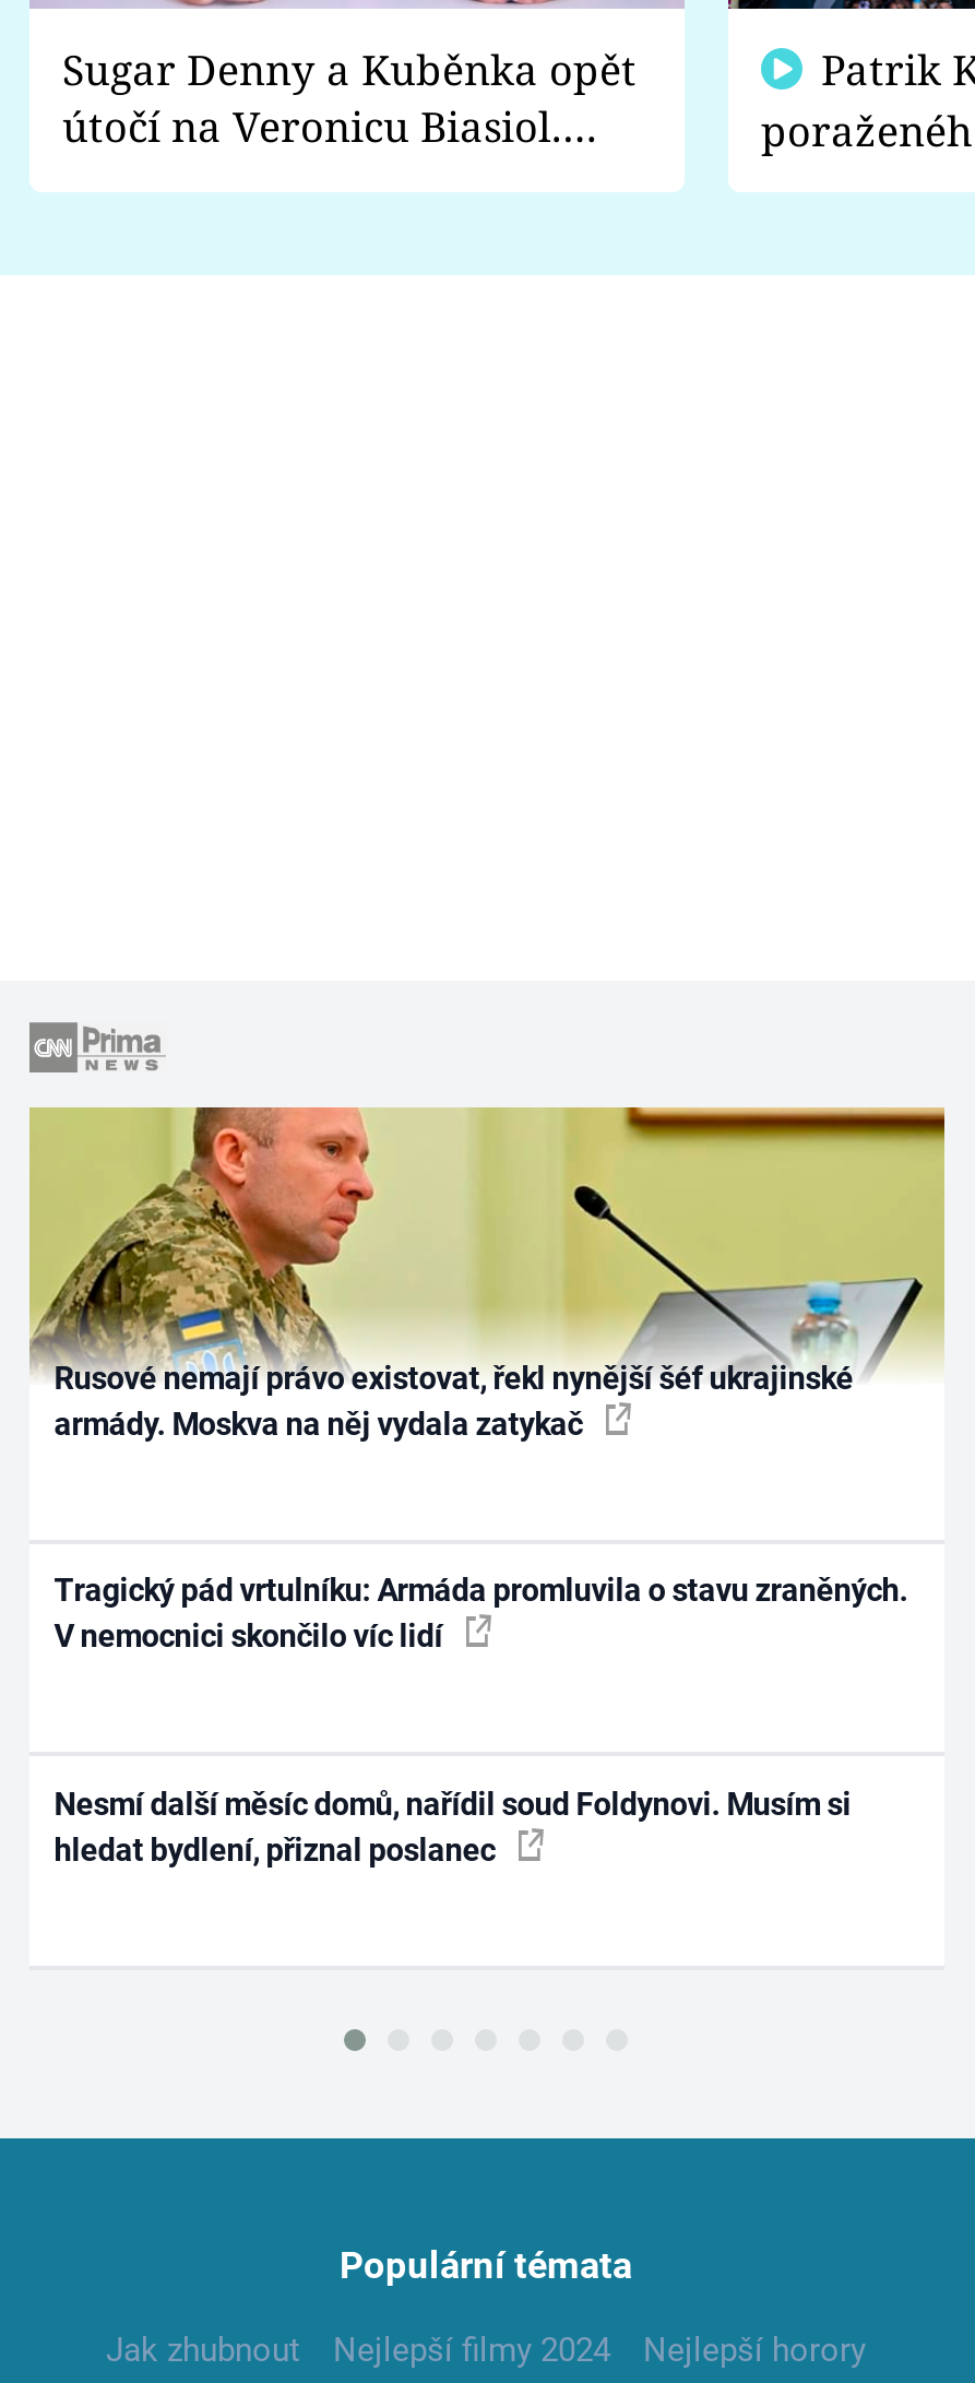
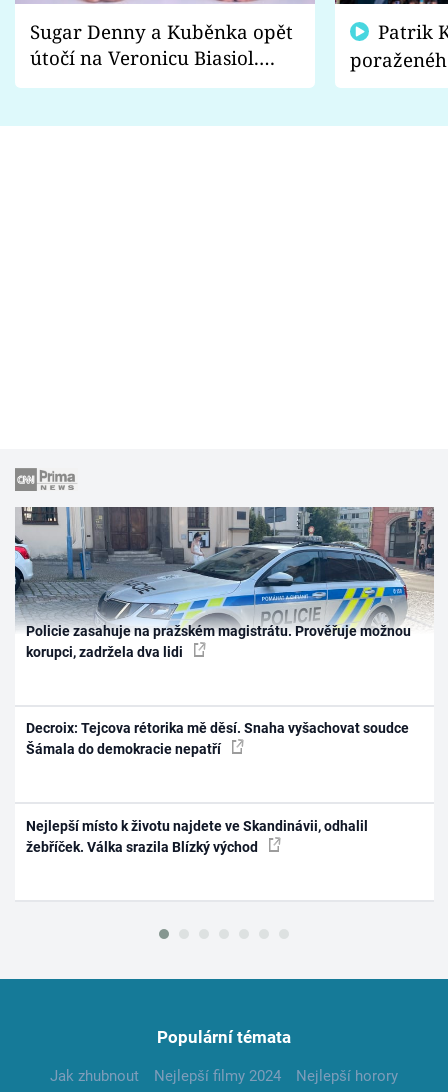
[27,1105,947,1441] [image] | Rusové nemají právo existovat, řekl nynější šéf ukrajinské | armády. Moskva na něj vydala zatykač -> [14,506,435,660] [image] | Policie zasahuje na pražském magistrátu. Prověřuje možnou | korupci, zadržela dva lidi
[54,1573,908,1654] Tragický pád vrtulníku: Armáda promluvila o stavu zraněných. | V nemocnici skončilo víc lidí -> [26,720,409,757] Decroix: Tejcova rétorika mě děsí. Snaha vyšachovat soudce | Šámala do demokracie nepatří
[54,1786,851,1867] Nesmí další měsíc domů, nařídil soud Foldynovi. Musím si | hledat bydlení, přiznal poslanec -> [26,818,368,855] Nejlepší místo k životu najdete ve Skandinávii, odhalil | žebříček. Válka srazila Blízký východ

